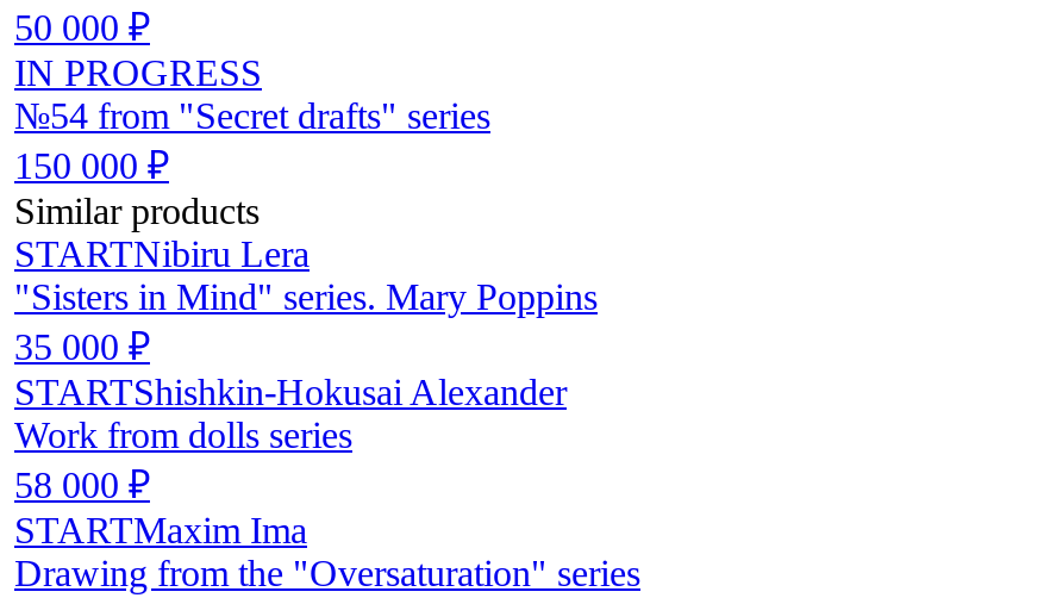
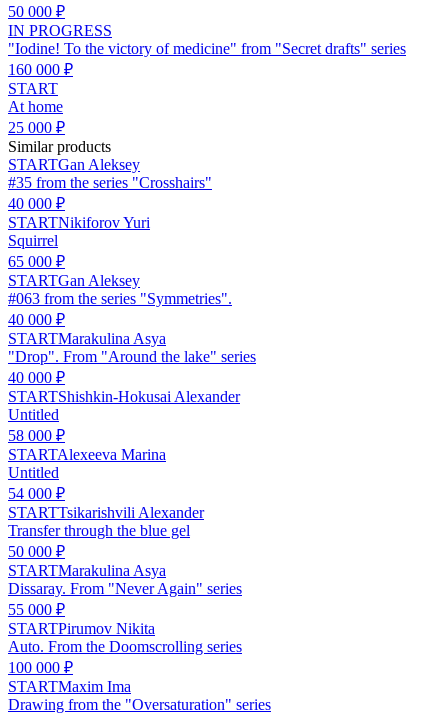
[14,95,490,186] №54 from "Secret drafts" series | 150 000 ₽ -> [8,40,406,136] "Iodine! To the victory of medicine" from "Secret drafts" series | 160 000 ₽ | START | At home | 25 000 ₽
[14,233,598,367] STARTNibiru Lera | "Sisters in Mind" series. Mary Poppins | 35 000 ₽ -> [8,156,256,386] STARTGan Aleksey | #35 from the series "Crosshairs" | 40 000 ₽ | STARTNikiforov Yuri | Squirrel | 65 000 ₽ | STARTGan Aleksey | #063 from the series "Symmetries". | 40 000 ₽ | STARTMarakulina Asya | "Drop". From "Around the lake" series | 40 000 ₽
[14,414,352,455] Work from dolls series -> [8,406,59,423] Untitled
none -> [8,446,242,676] STARTAlexeeva Marina | Untitled | 54 000 ₽ | STARTTsikarishvili Alexander | Transfer through the blue gel | 50 000 ₽ | STARTMarakulina Asya | Dissaray. From "Never Again" series | 55 000 ₽ | STARTPirumov Nikita | Auto. From the Doomscrolling series | 100 000 ₽

